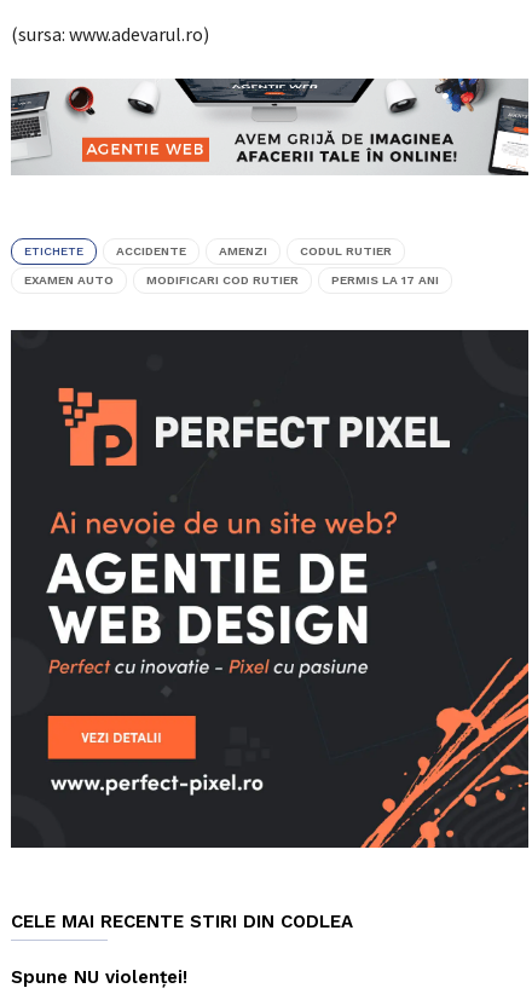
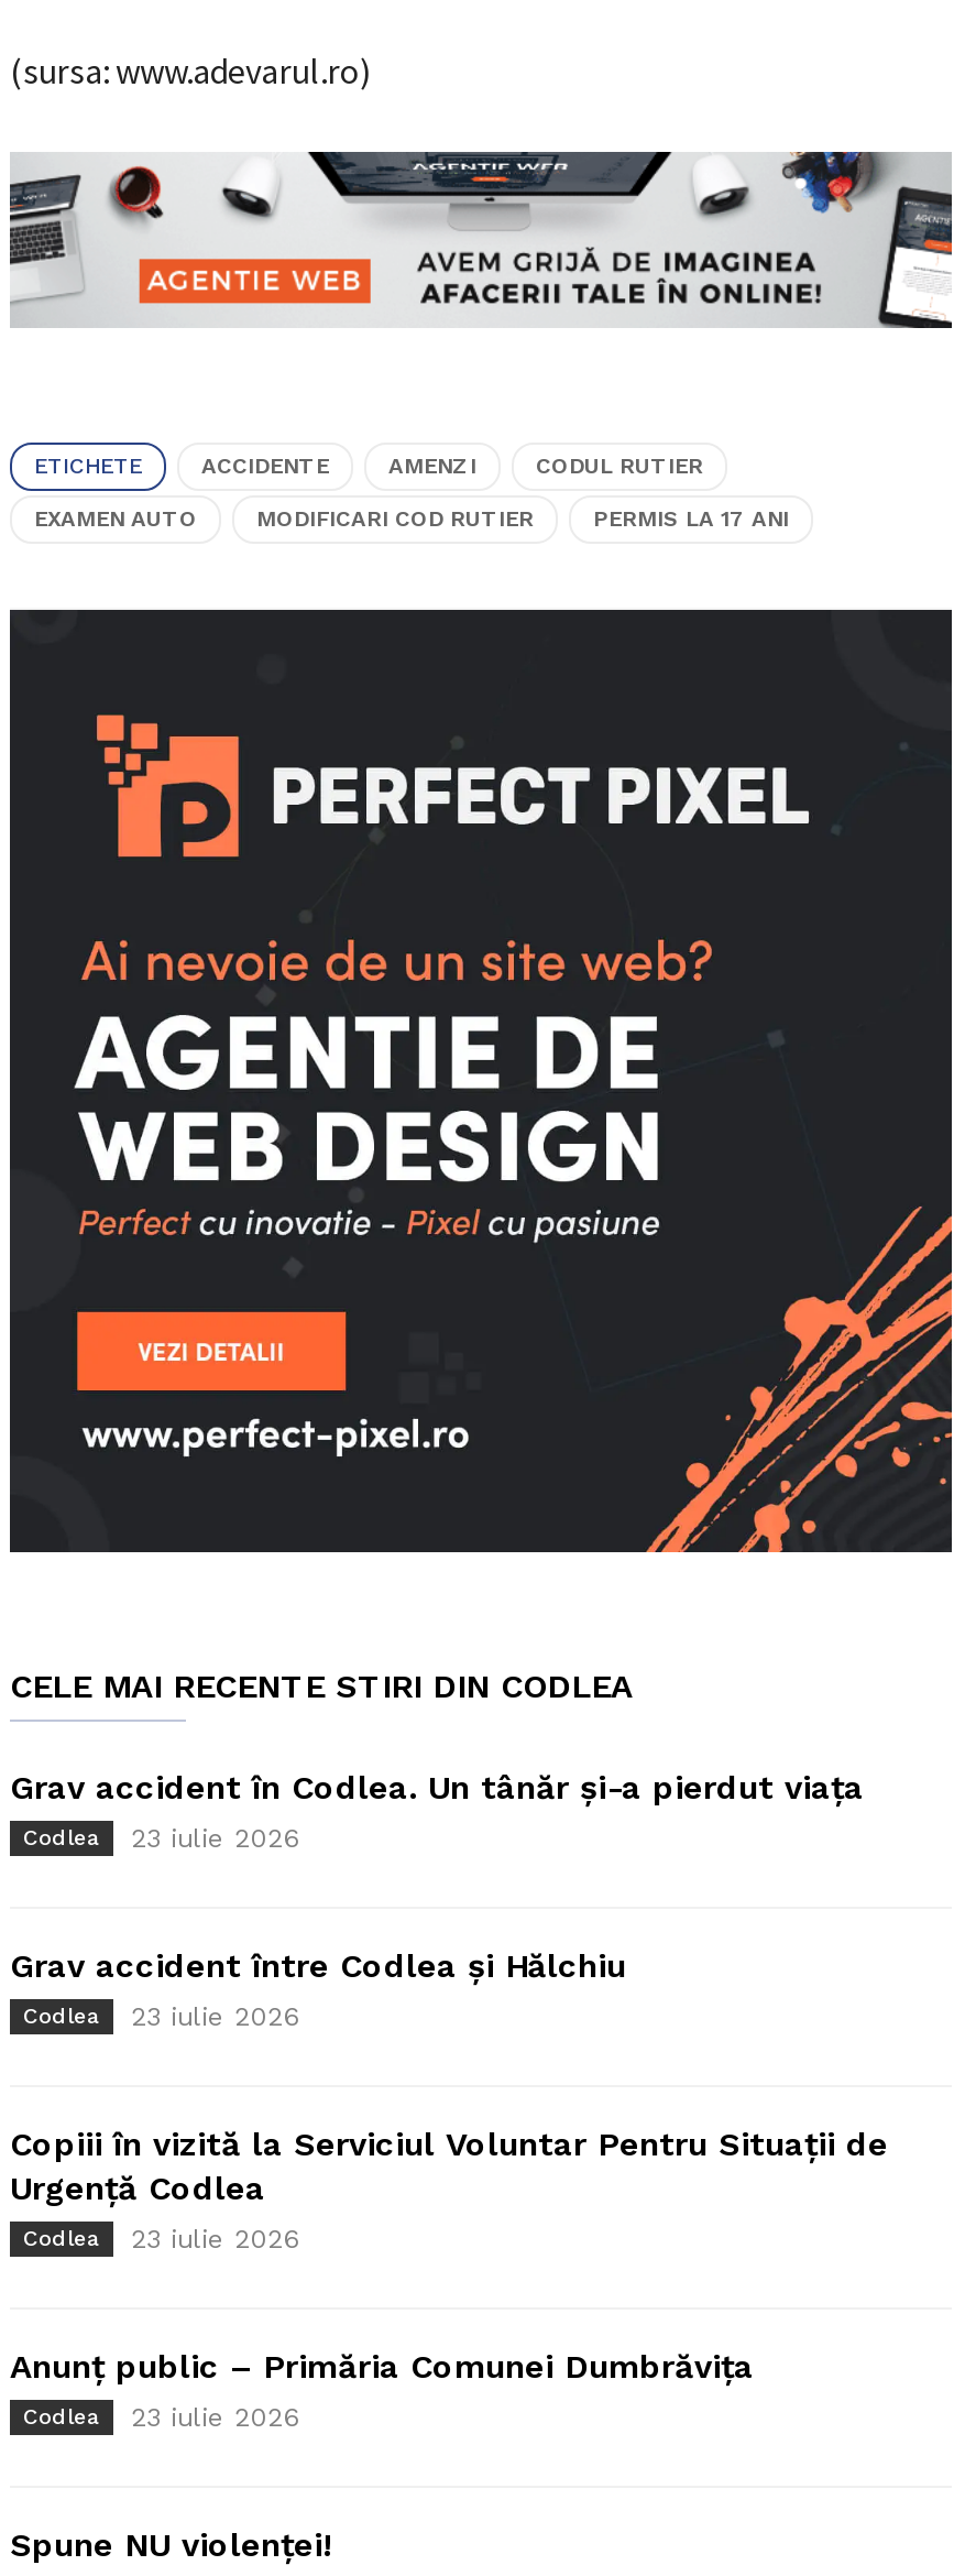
none -> [10,1769,888,2434] Grav accident în Codlea. Un tânăr și-a pierdut viața | Codlea | 23 iulie 2026 | Grav accident între Codlea și Hălchiu | Codlea | 23 iulie 2026 | Copiii în vizită la Serviciul Voluntar Pentru Situații de | Urgență Codlea | Codlea | 23 iulie 2026 | Anunț public – Primăria Comunei Dumbrăvița | Codlea | 23 iulie 2026

